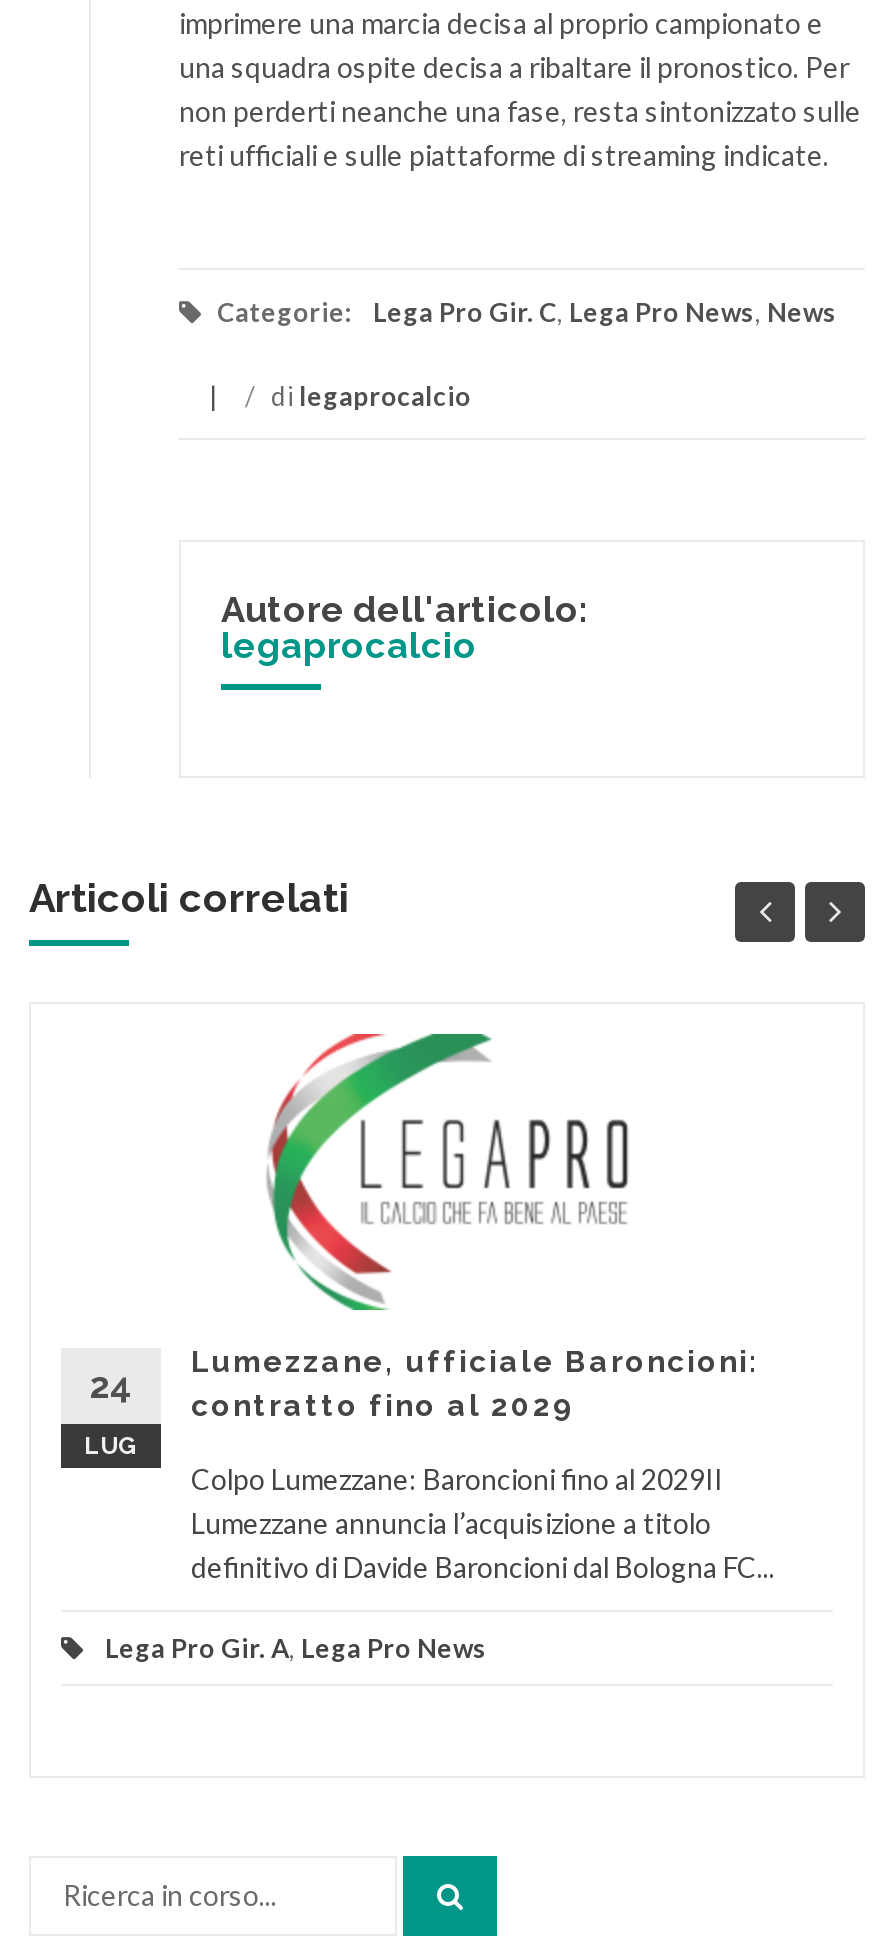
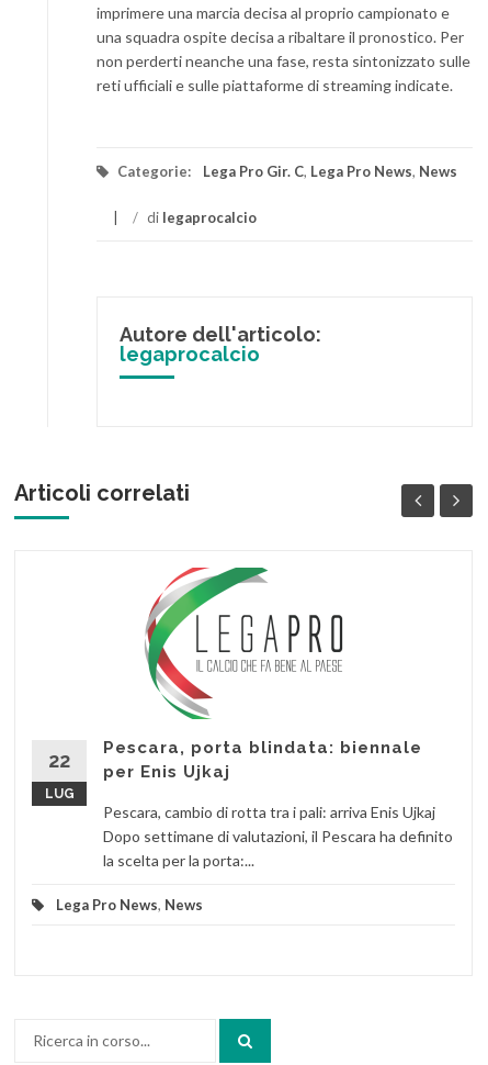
[191,1344,759,1424] Lumezzane, ufficiale Baroncioni: | contratto fino al 2029 -> [103,738,422,782] Pescara, porta blindata: biennale | per Enis Ujkaj
[90,1364,132,1406] 24 -> [48,749,70,772] 22
[191,1462,775,1584] Colpo Lumezzane: Baroncioni fino al 2029Il | Lumezzane annuncia l’acquisizione a titolo | definitivo di Davide Baroncioni dal Bologna FC... -> [103,802,453,869] Pescara, cambio di rotta tra i pali: arriva Enis Ujkaj | Dopo settimane di valutazioni, il Pescara ha definito | la scelta per la porta:...
[105,1632,487,1664] Lega Pro Gir. A, Lega Pro News -> [56,896,203,913] Lega Pro News, News

